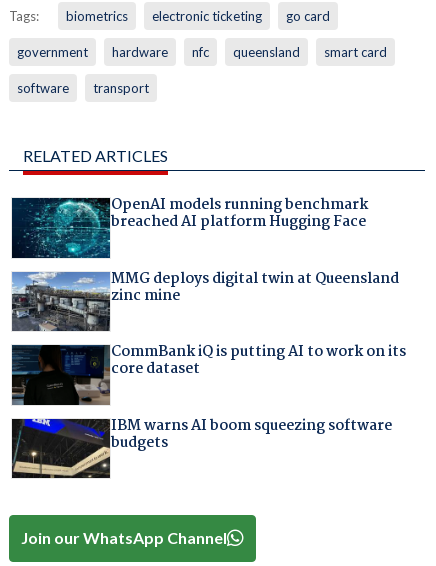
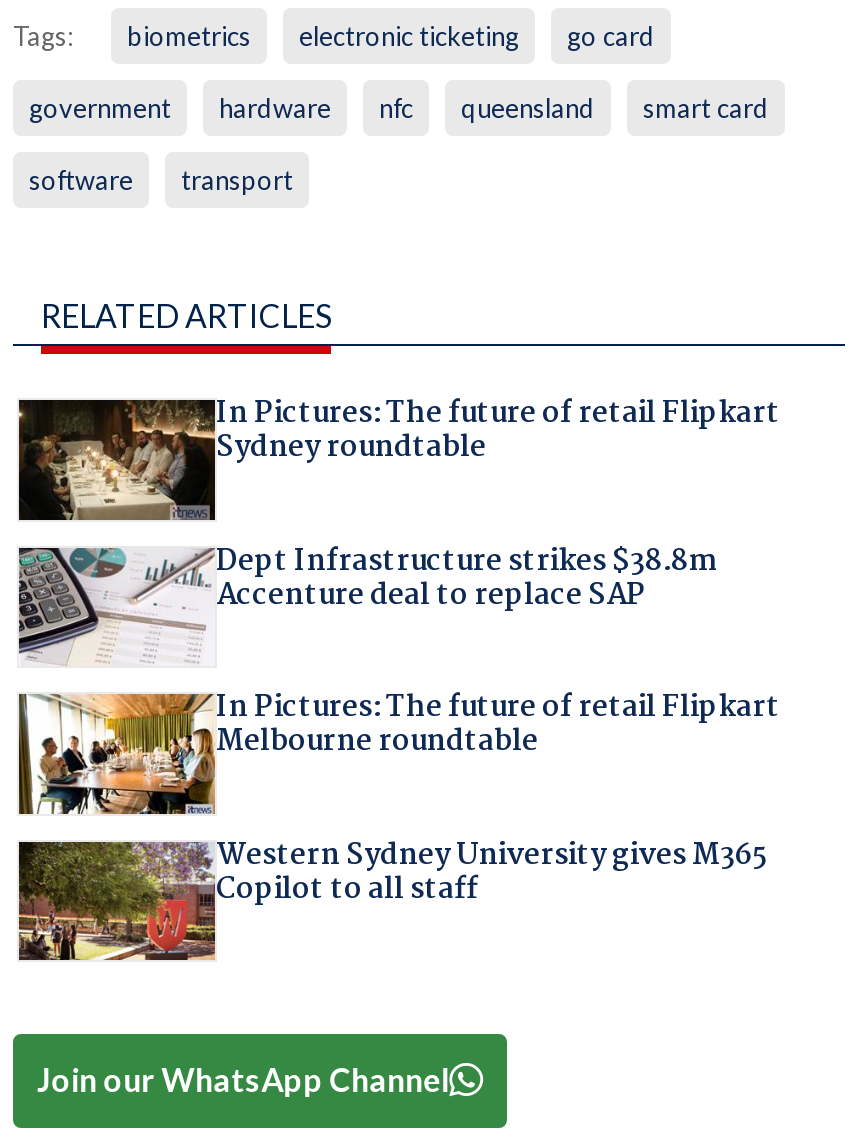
[11,193,367,259] [image] | OpenAI models running benchmark | breached AI platform Hugging Face -> [17,391,780,522] [image] | In Pictures: The future of retail Flipkart | Sydney roundtable
[11,267,398,332] [image] | MMG deploys digital twin at Queensland | zinc mine -> [17,538,716,666] [image] | Dept Infrastructure strikes $38.8m | Accenture deal to replace SAP
[11,340,405,406] [image] | CommBank iQ is putting AI to work on its | core dataset -> [17,684,780,816] [image] | In Pictures: The future of retail Flipkart | Melbourne roundtable
[12,414,391,479] [image] | IBM warns AI boom squeezing software | budgets -> [17,831,768,962] [image] | Western Sydney University gives M365 | Copilot to all staff

